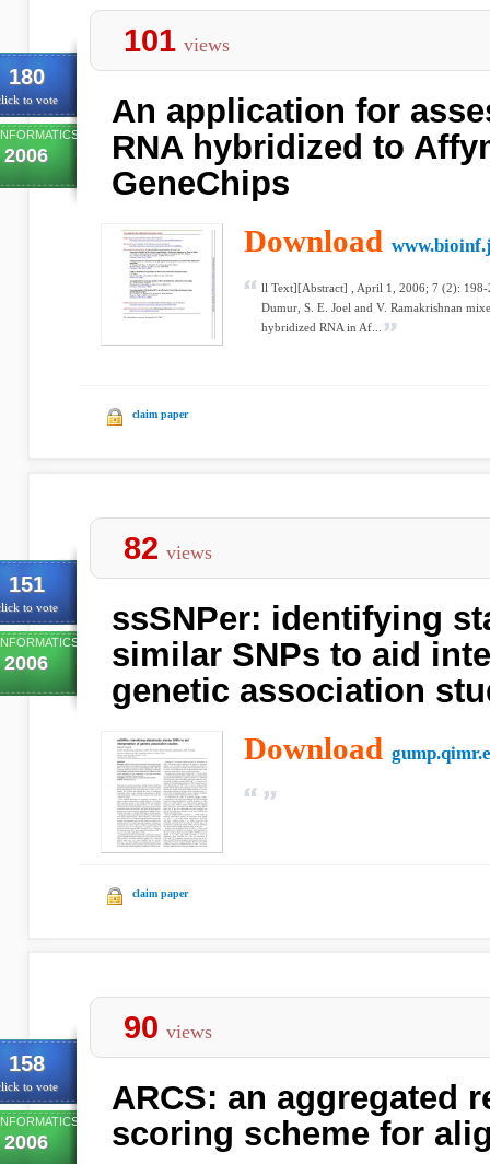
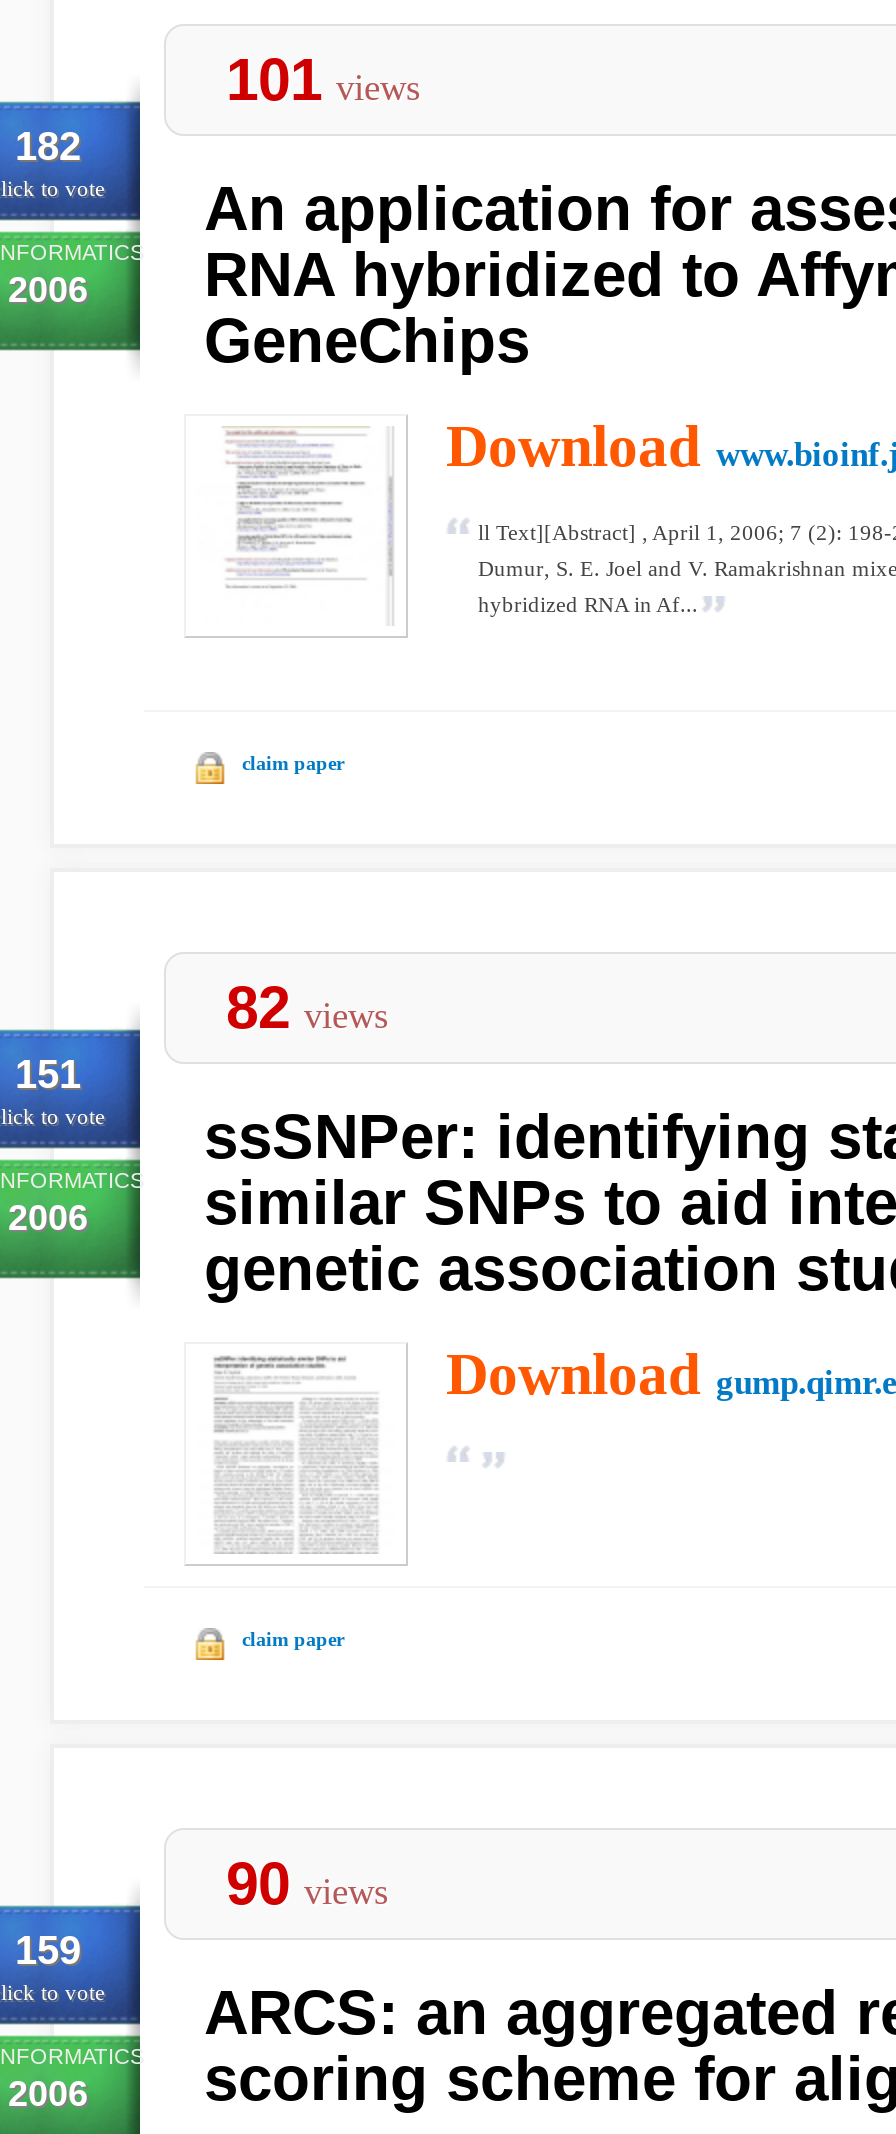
[8,65,44,89] 180 -> [15,124,81,168] 182
[8,1051,44,1075] 158 -> [15,1928,81,1972] 159

